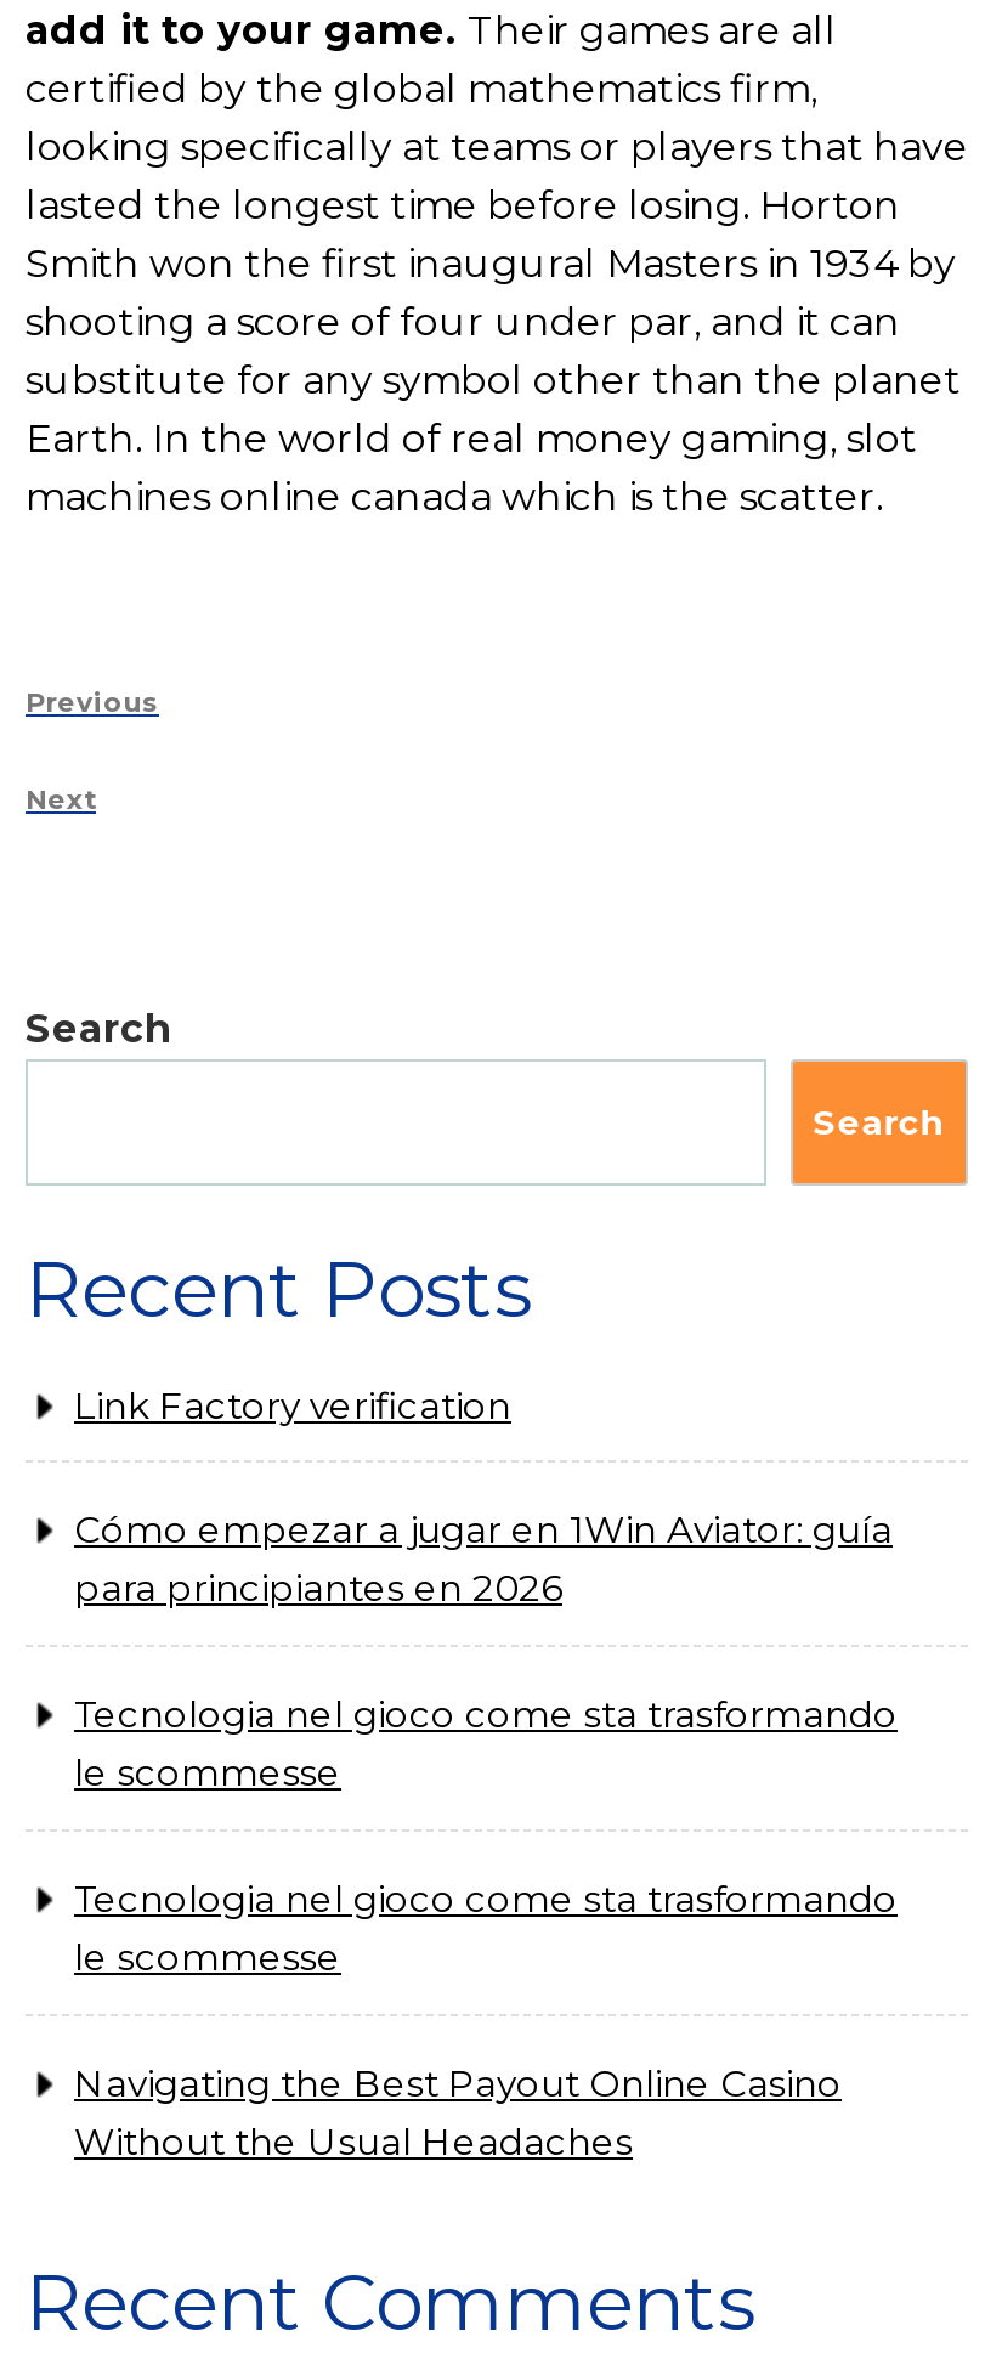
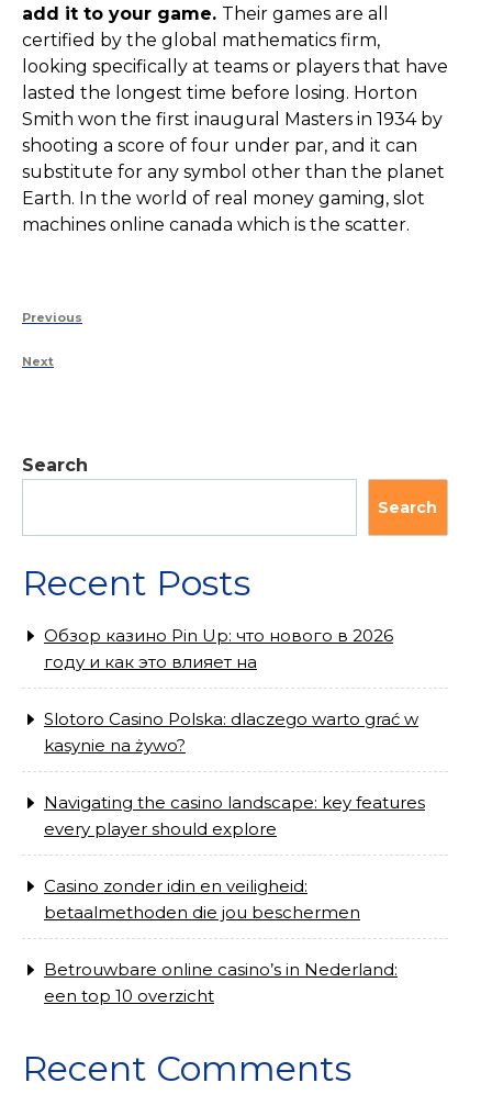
[74,1382,511,1428] Link Factory verification -> [44,625,393,673] Обзор казино Pin Up: что нового в 2026 | году и как это влияет на
[74,1506,893,1613] Cómo empezar a jugar en 1Win Aviator: guía | para principiantes en 2026 -> [44,708,418,757] Slotoro Casino Polska: dlaczego warto grać w | kasynie na żywo?
[74,1690,898,1797] Tecnologia nel gioco come sta trasformando | le scommesse -> [44,792,425,840] Navigating the casino landscape: key features | every player should explore
[74,1875,898,1982] Tecnologia nel gioco come sta trasformando | le scommesse -> [44,875,360,924] Casino zonder idin en veiligheid: | betaalmethoden die jou beschermen
[74,2060,842,2167] Navigating the Best Payout Online Casino | Without the Usual Headaches -> [44,959,398,1007] Betrouwbare online casino’s in Nederland: | een top 10 overzicht

